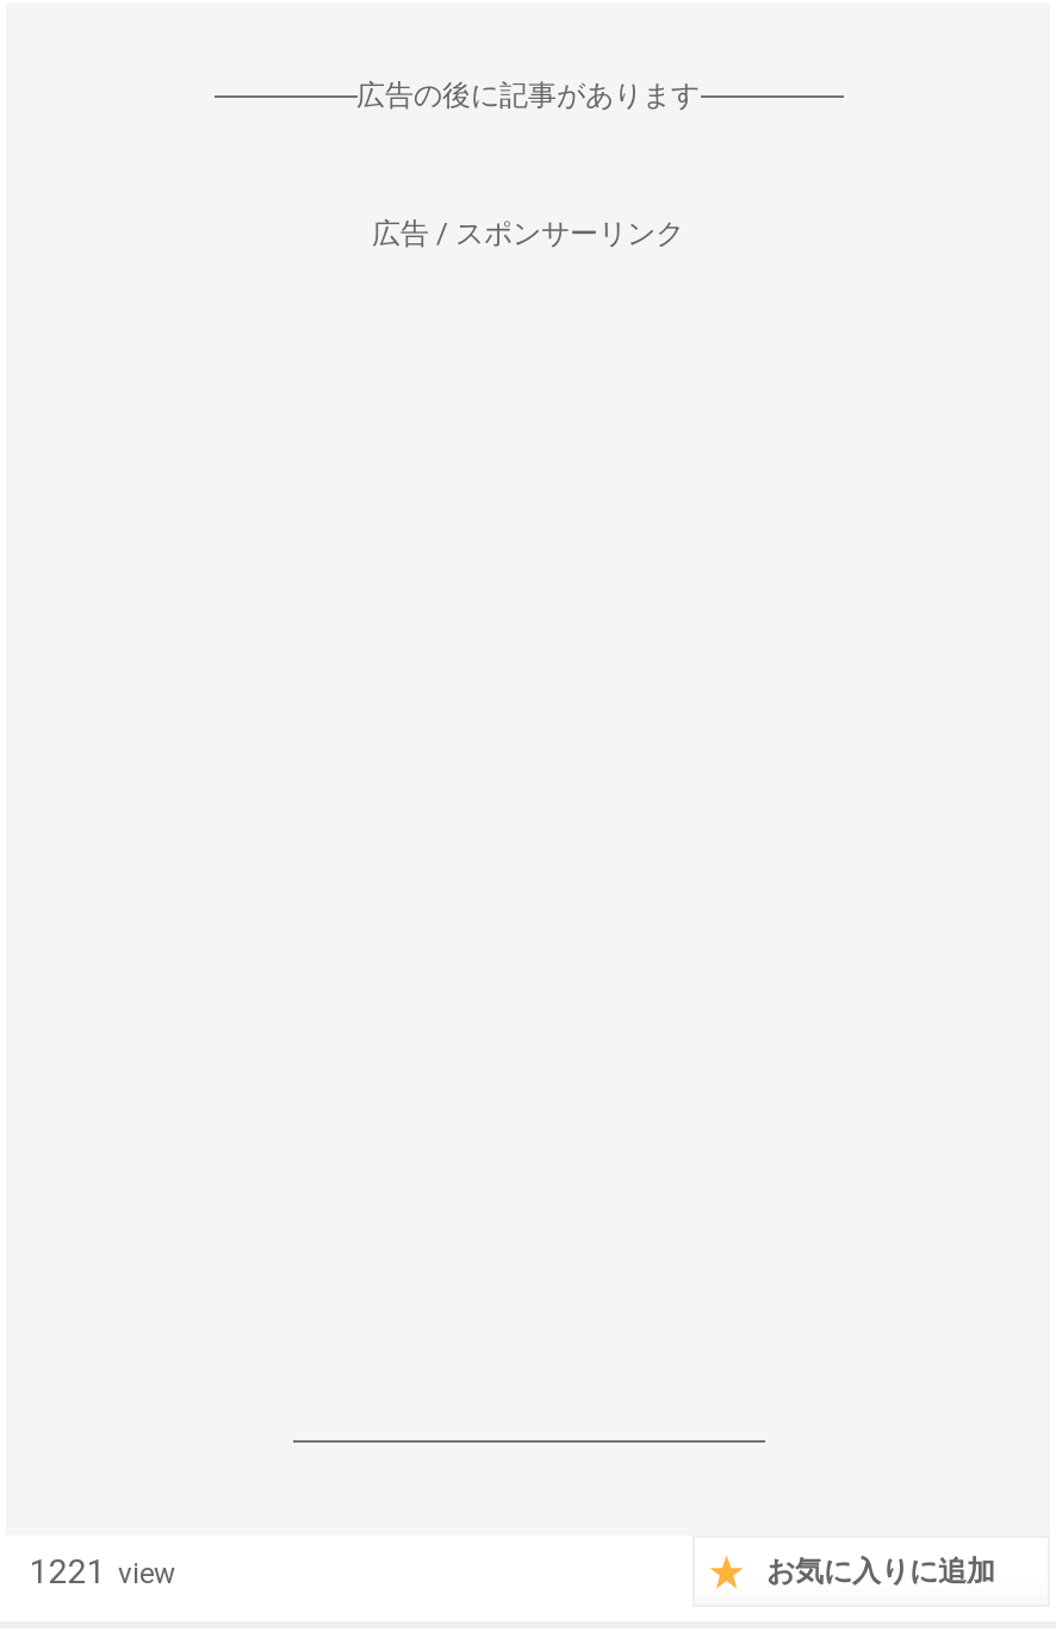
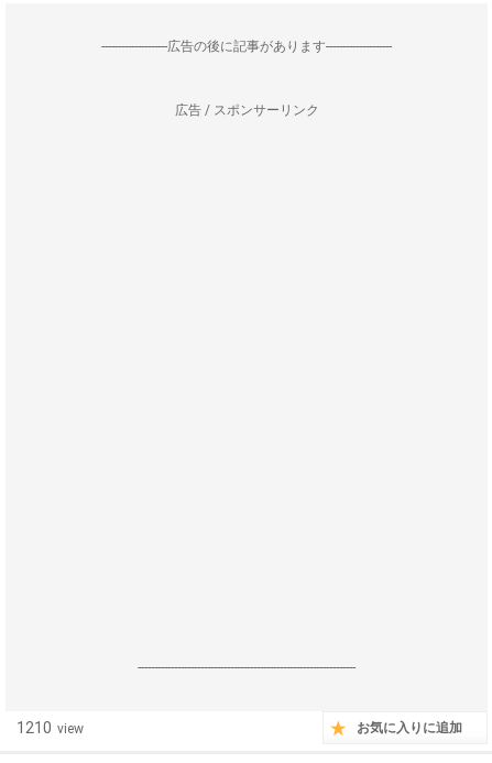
[30,1552,175,1590] 1221 view -> [17,719,84,737] 1210 view

